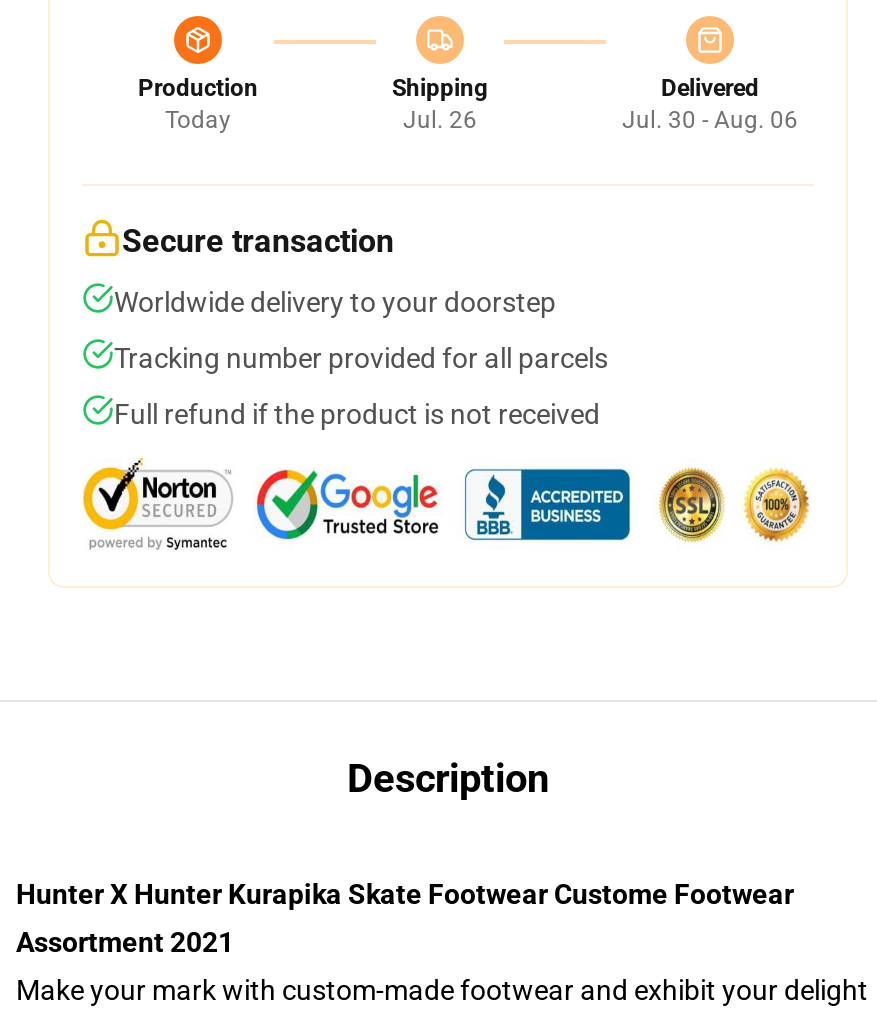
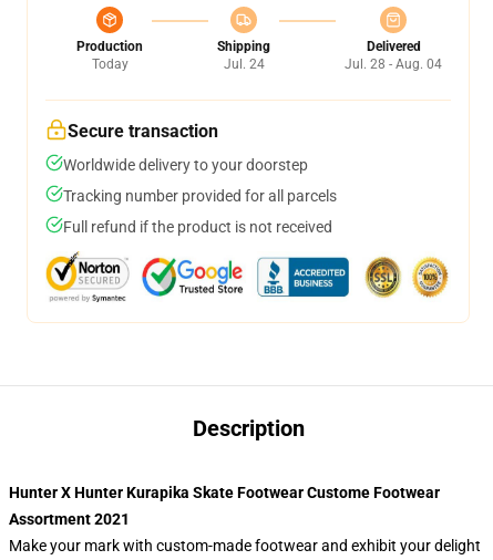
[403,106,477,134] Jul. 26 -> [223,56,264,72] Jul. 24
[622,106,798,134] Jul. 30 - Aug. 06 -> [345,56,442,72] Jul. 28 - Aug. 04

